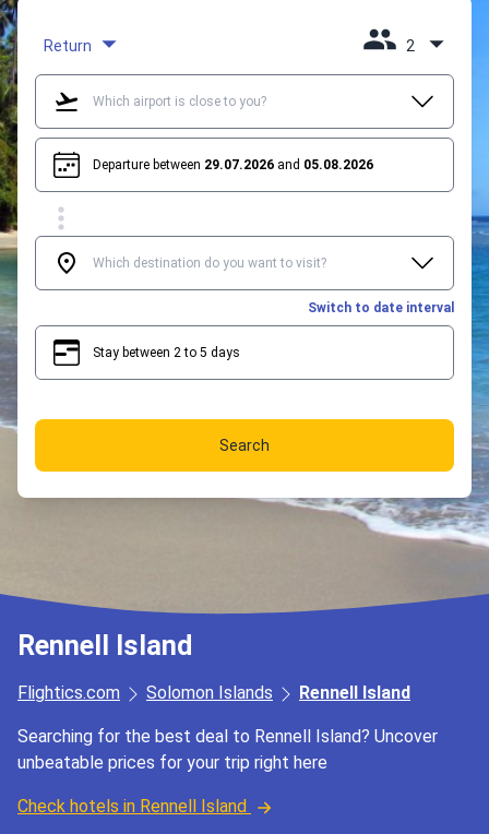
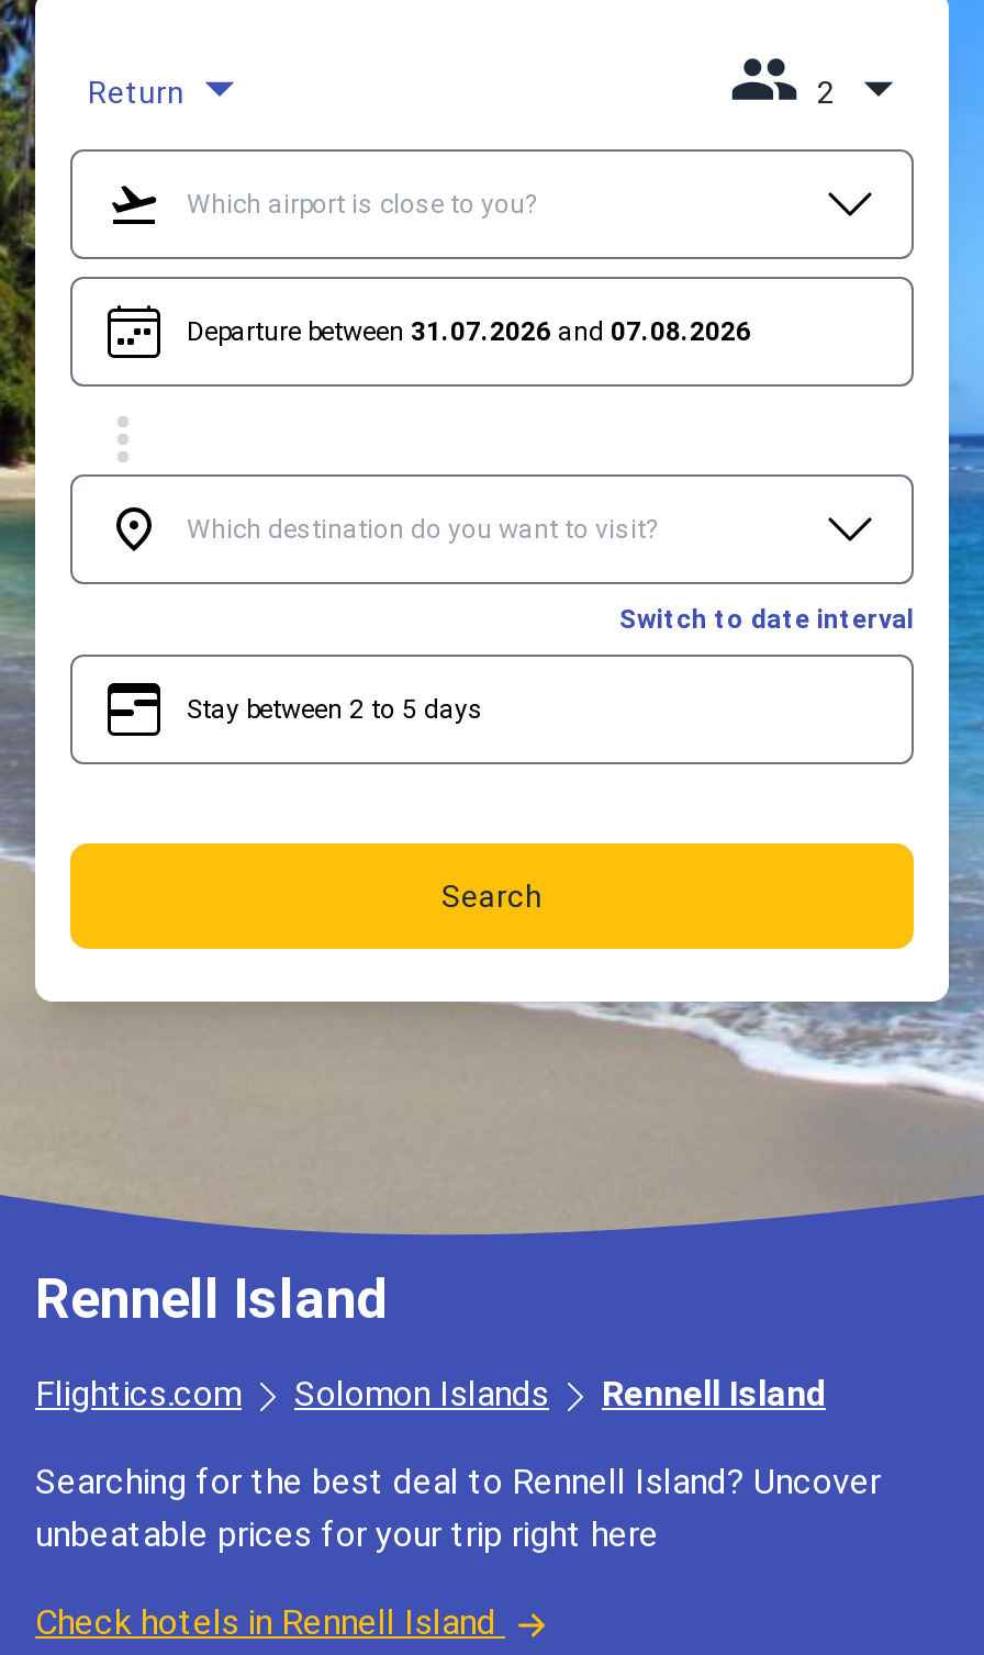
[93,157,373,172] Departure between 29.07.2026 and 05.08.2026 -> [187,316,751,347] Departure between 31.07.2026 and 07.08.2026

